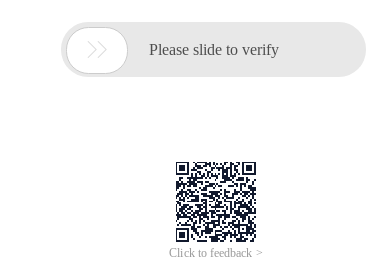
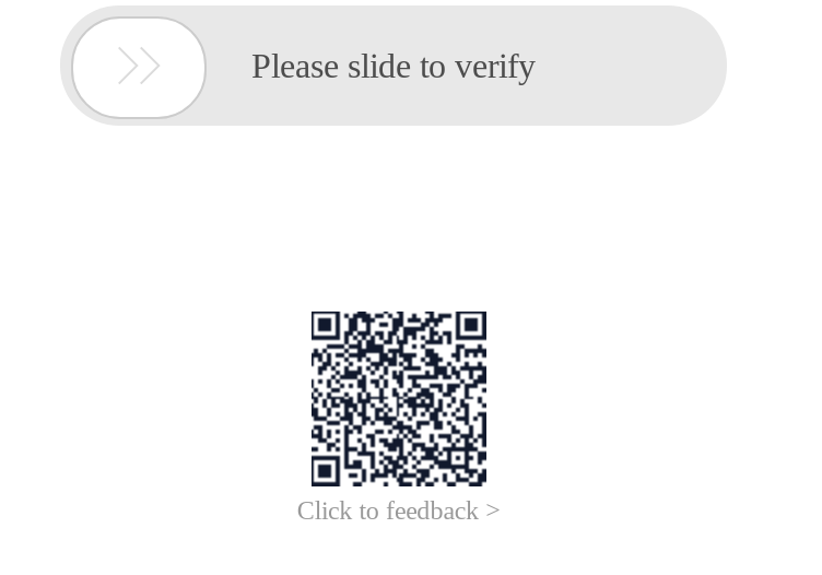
[175,161,257,243] [image] -> [309,309,489,489] [image]

